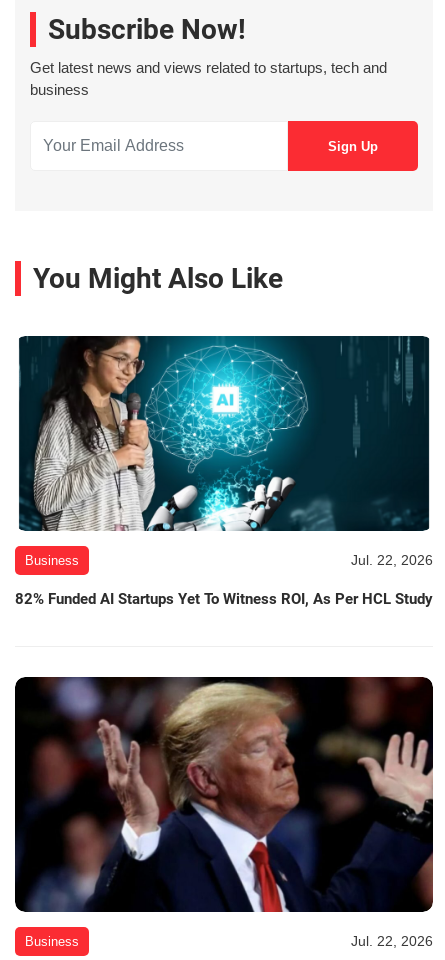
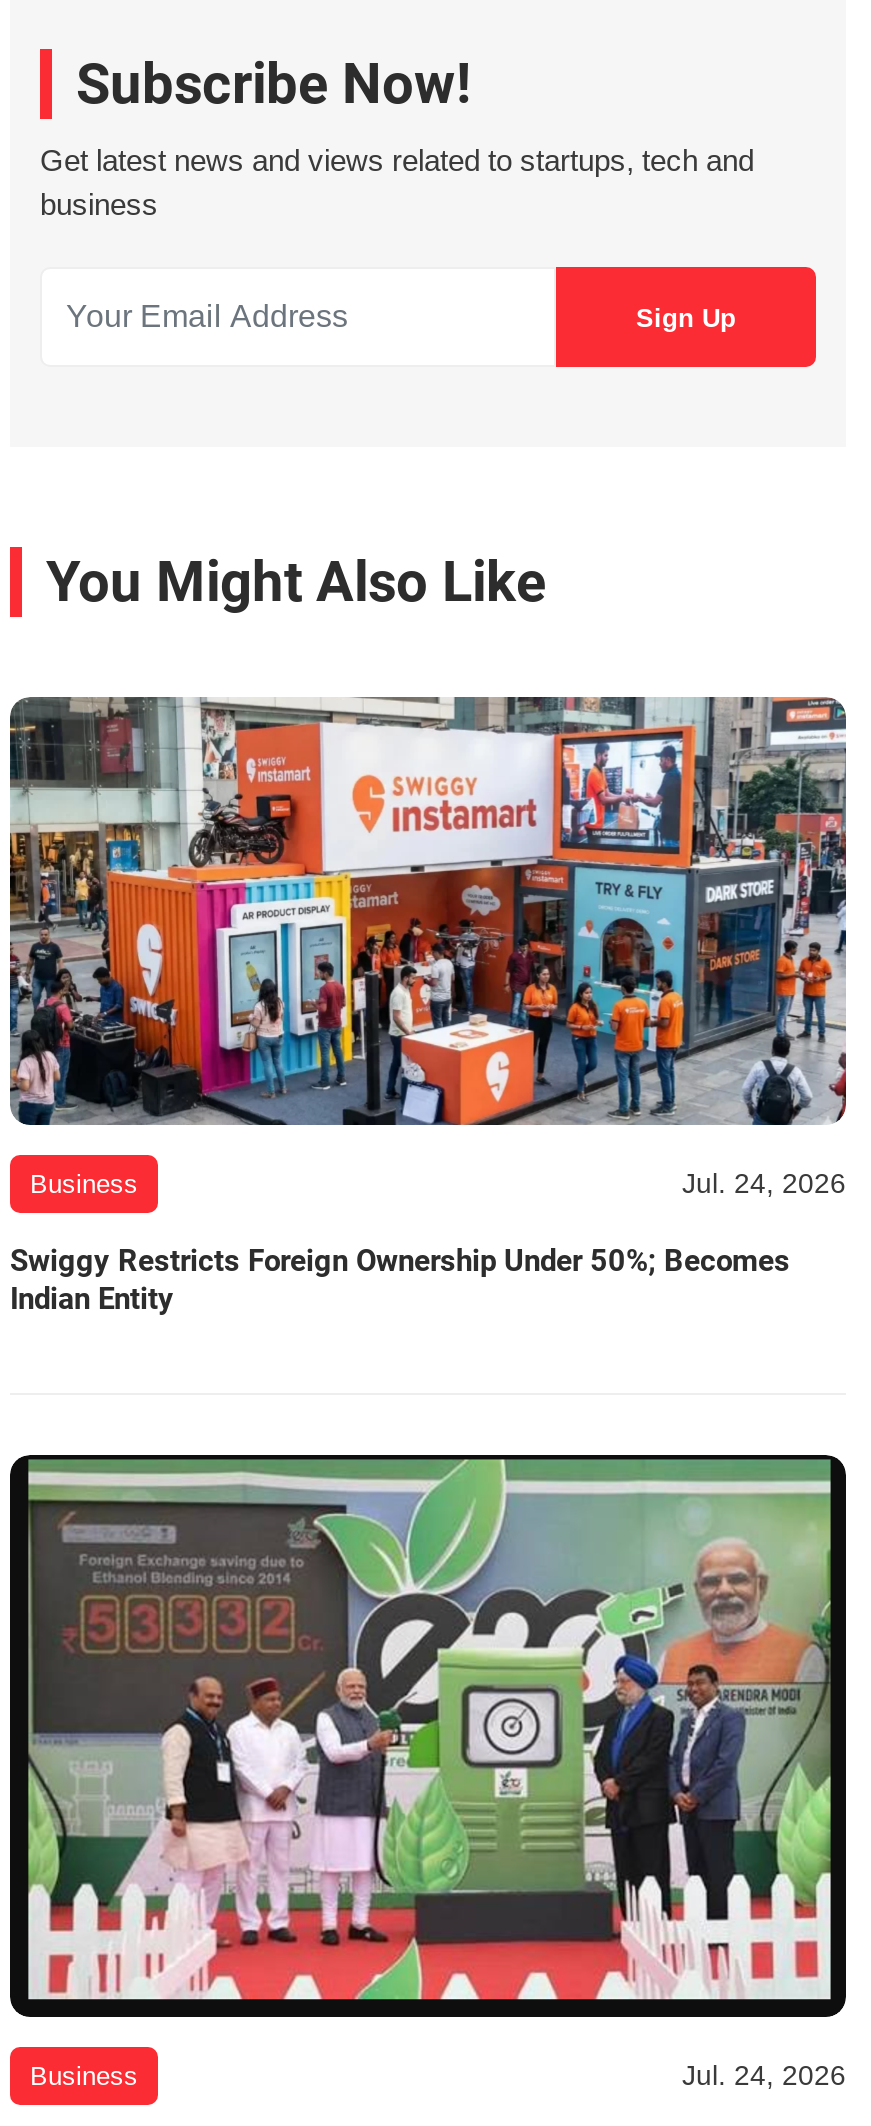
[15,335,433,568] [image] | Jul. 22, 2026 -> [8,695,848,1199] [image] | Jul. 24, 2026
[15,590,433,608] 82% Funded AI Startups Yet To Witness ROI, As Per HCL Study -> [10,1243,790,1317] Swiggy Restricts Foreign Ownership Under 50%; Becomes | Indian Entity
[15,676,434,949] [image] | Jul. 22, 2026 -> [10,1451,848,2090] [image] | Jul. 24, 2026

